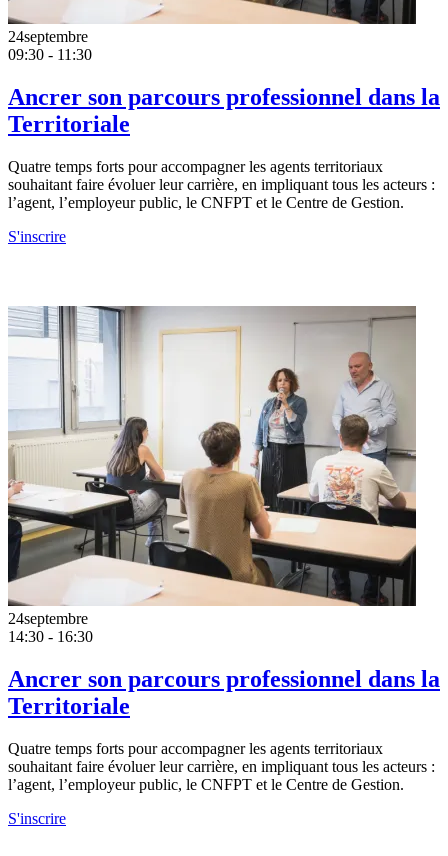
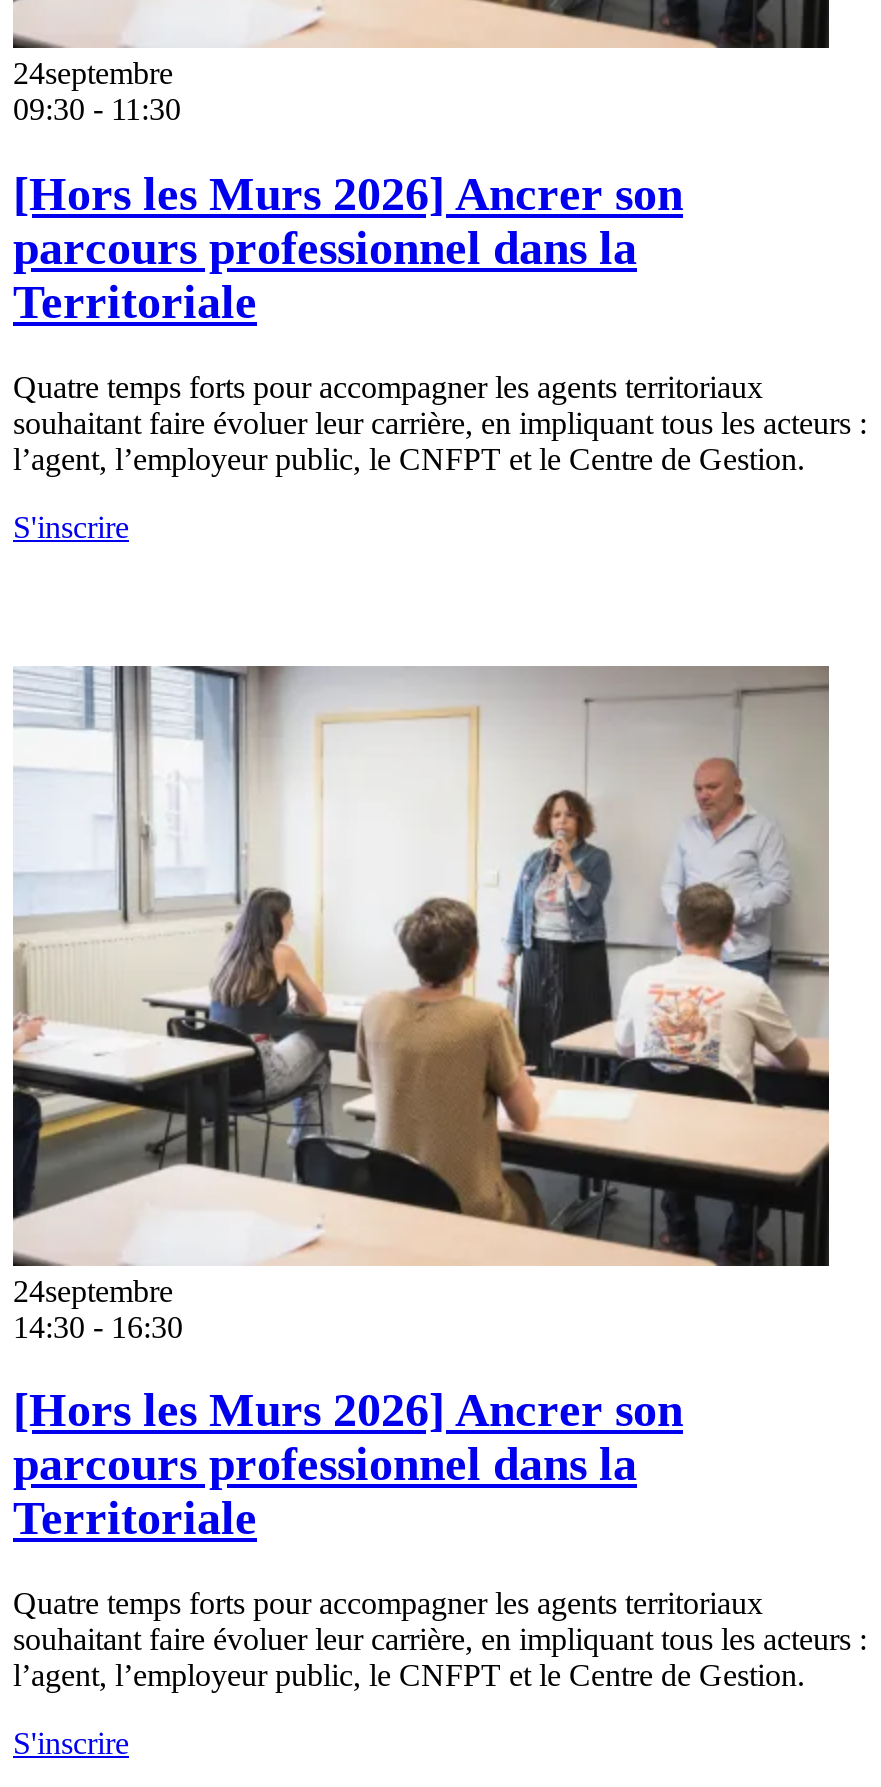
[8,84,440,110] Ancrer son parcours professionnel dans la -> [13,168,683,274] [Hors les Murs 2026] Ancrer son | parcours professionnel dans la
[8,666,440,692] Ancrer son parcours professionnel dans la -> [13,1385,683,1491] [Hors les Murs 2026] Ancrer son | parcours professionnel dans la

